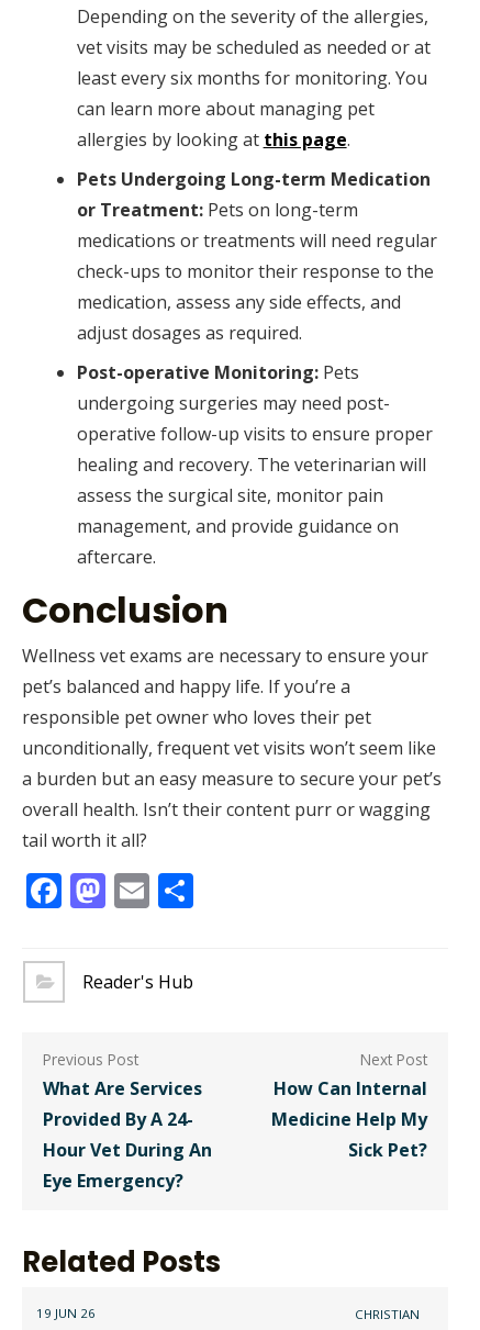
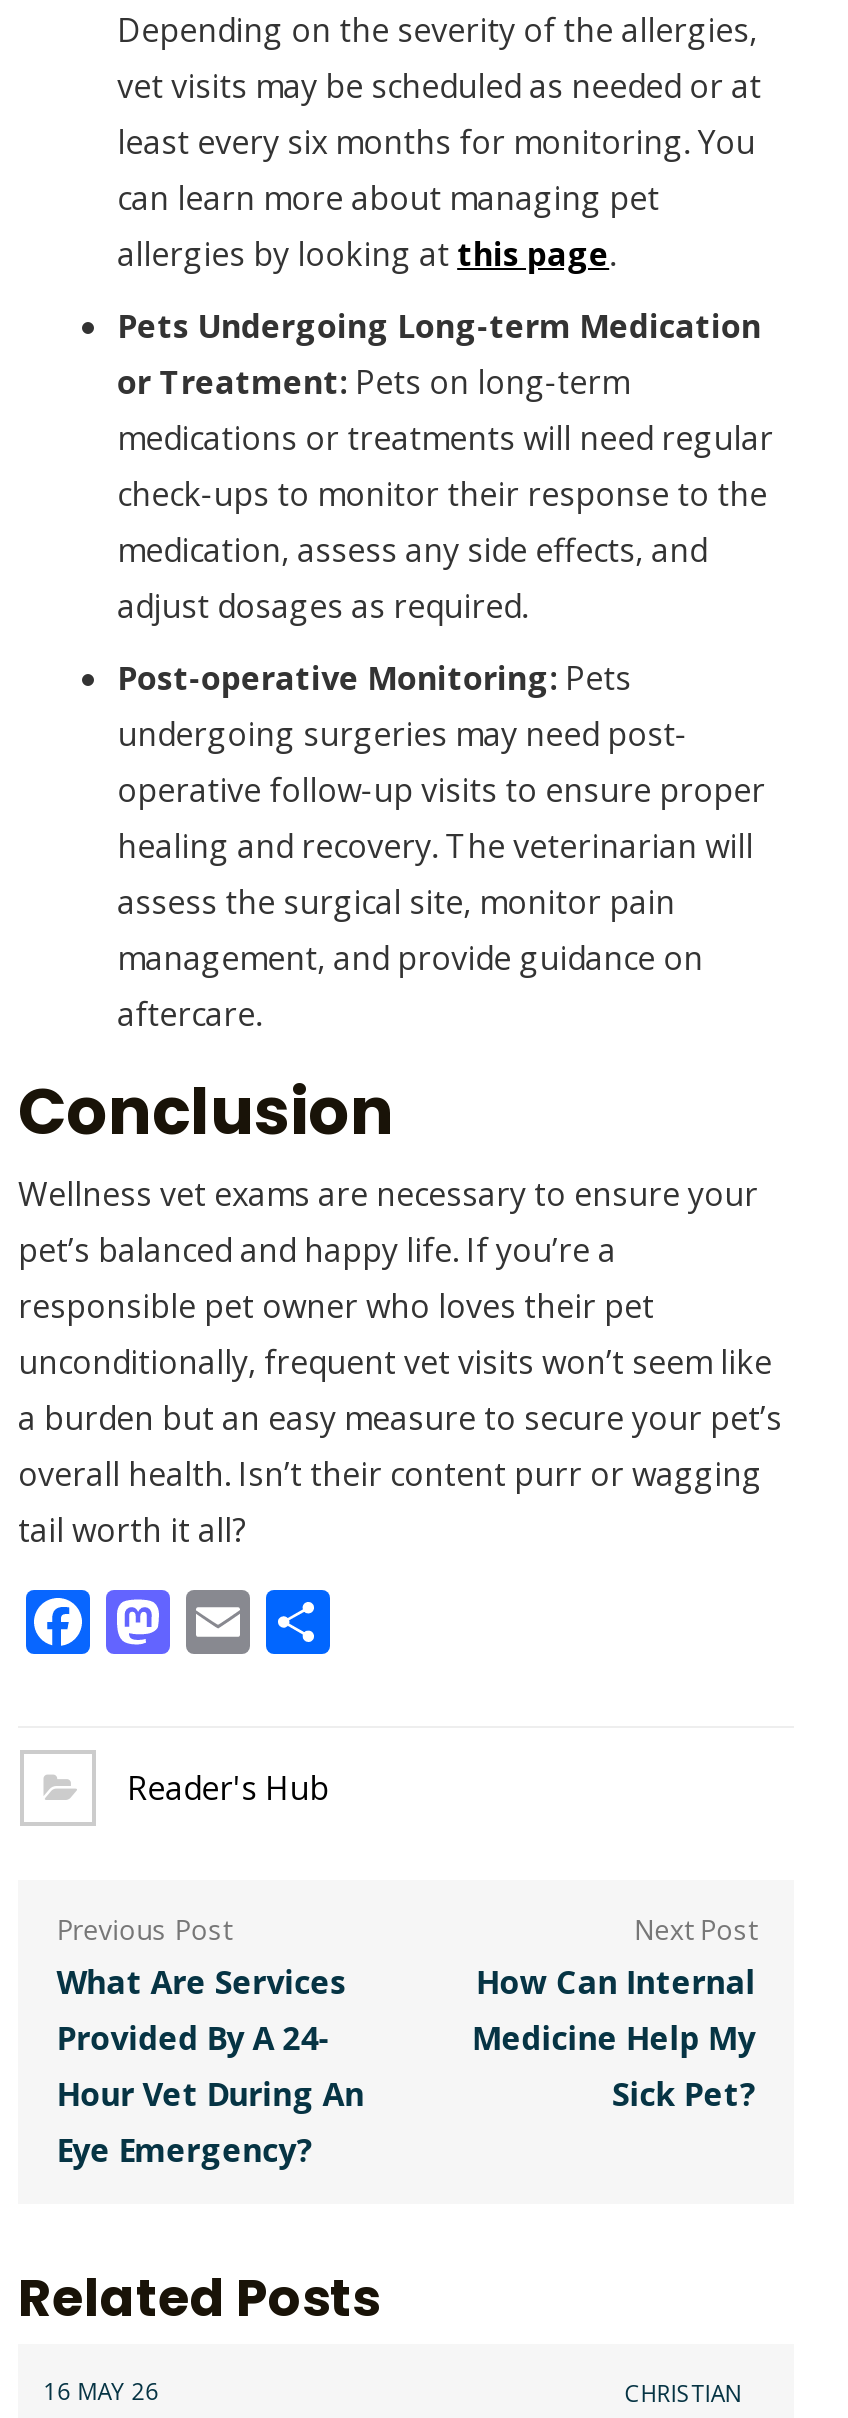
[36,1305,95,1321] 19 JUN 26 -> [44,2376,160,2406] 16 MAY 26

